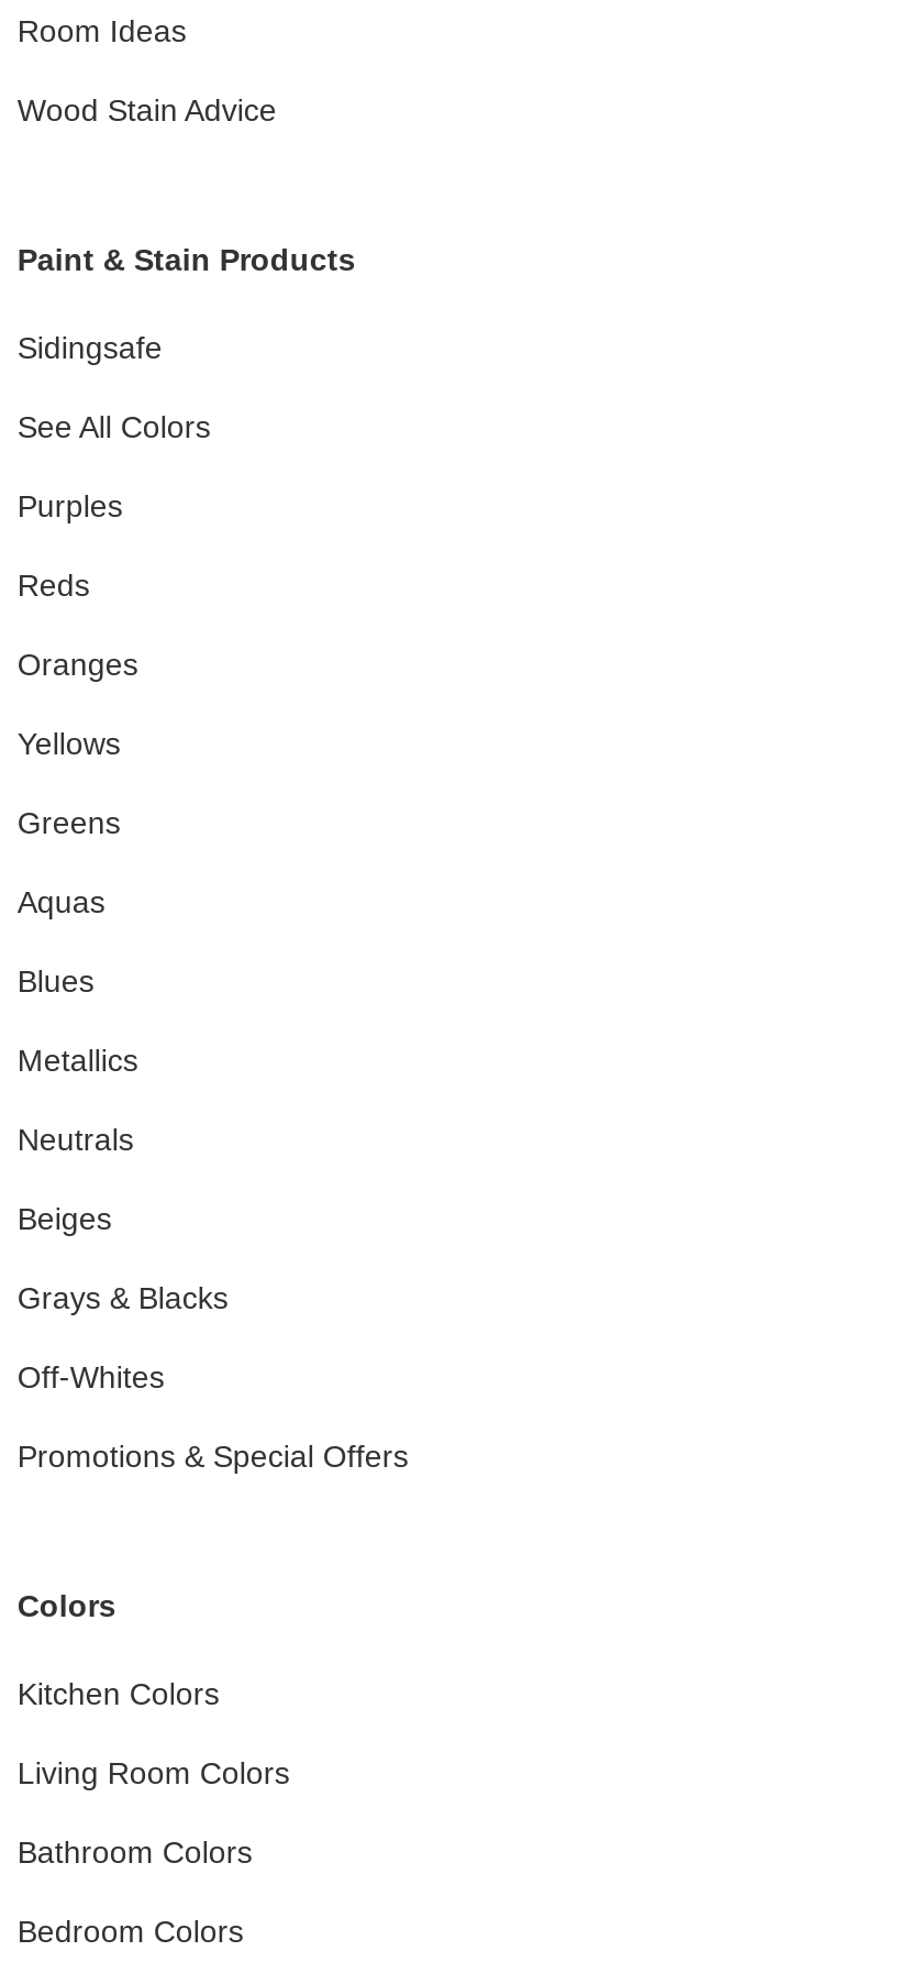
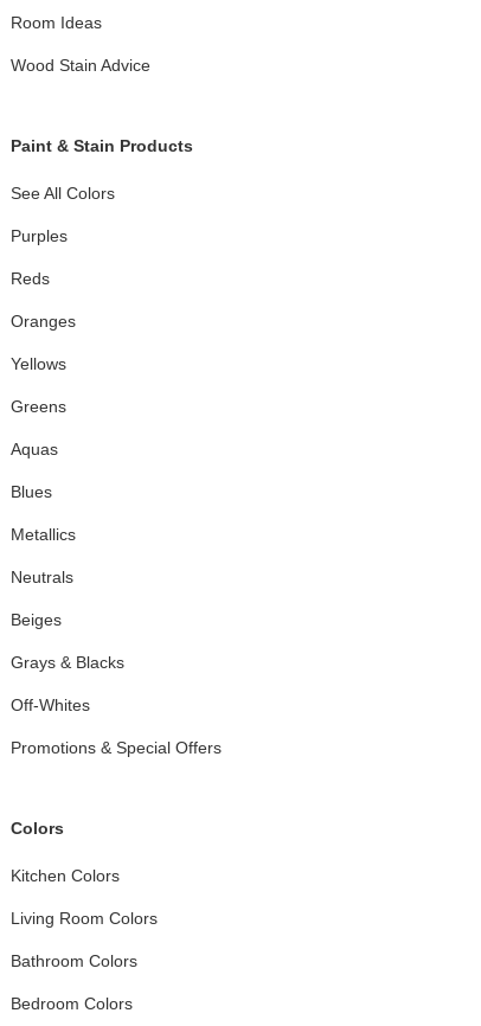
[17,330,162,366] Sidingsafe -> none

